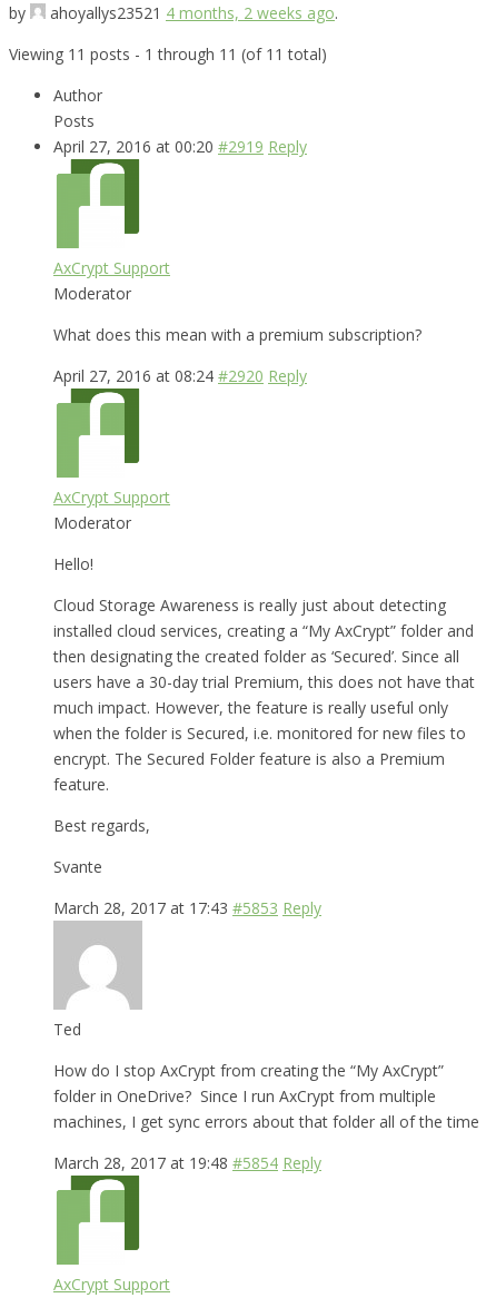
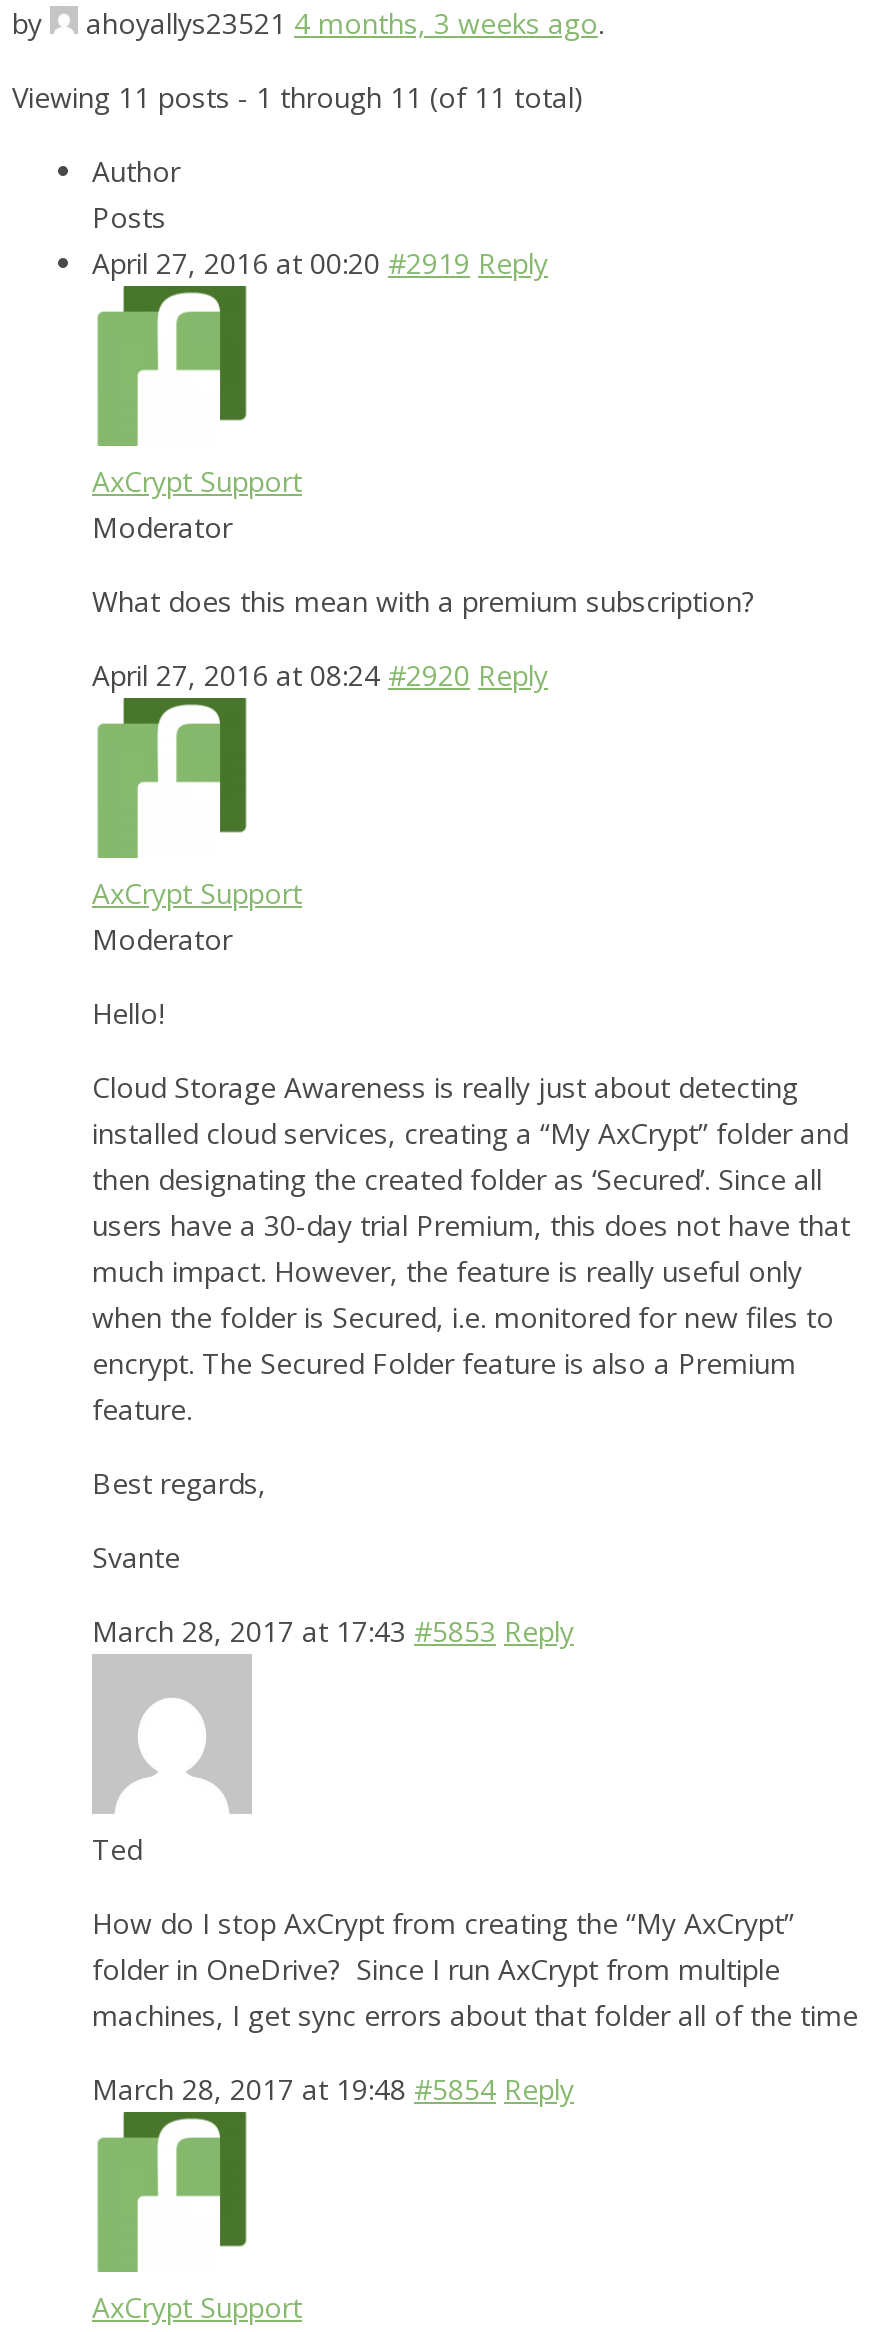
[46,2,338,23] ahoyallys23521 4 months, 2 weeks ago. -> [78,3,604,41] ahoyallys23521 4 months, 3 weeks ago.

